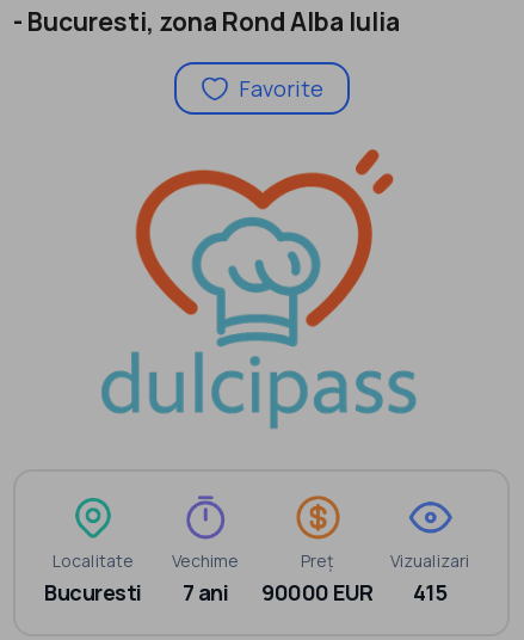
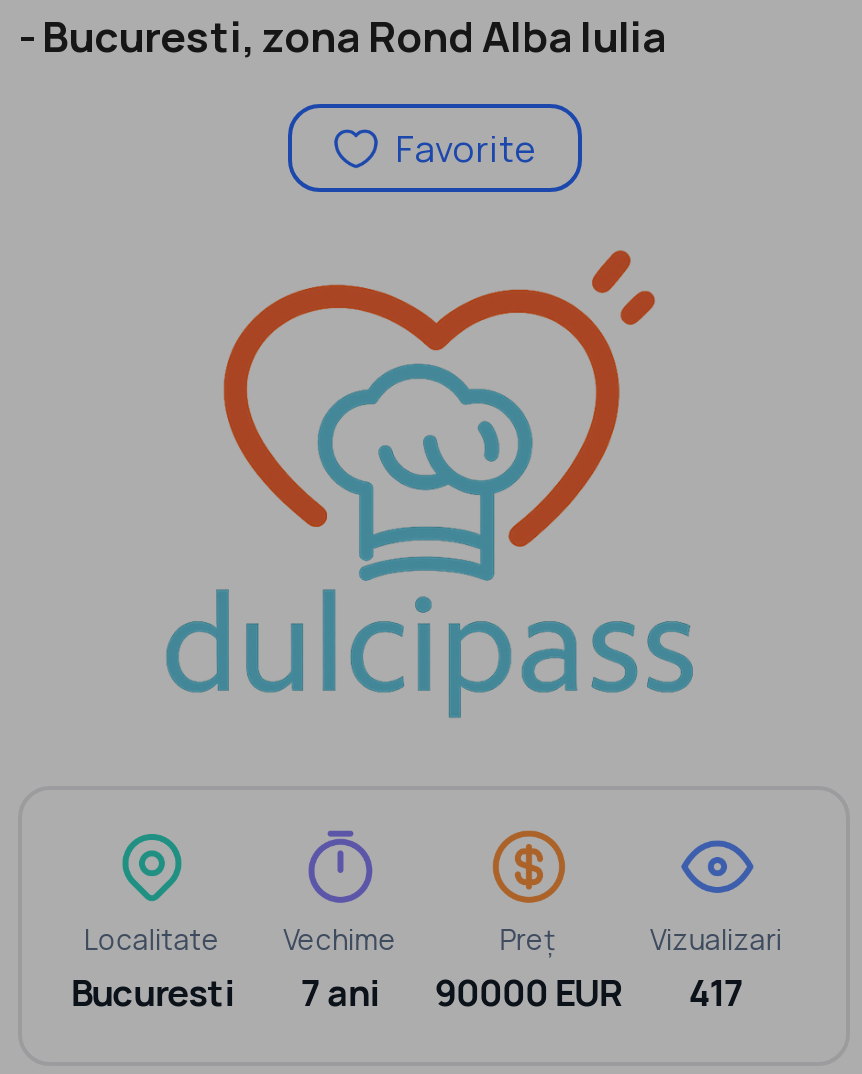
[44,579,447,607] Bucuresti 7 ani 90000 EUR 415 -> [70,969,744,1017] Bucuresti 7 ani 90000 EUR 417

